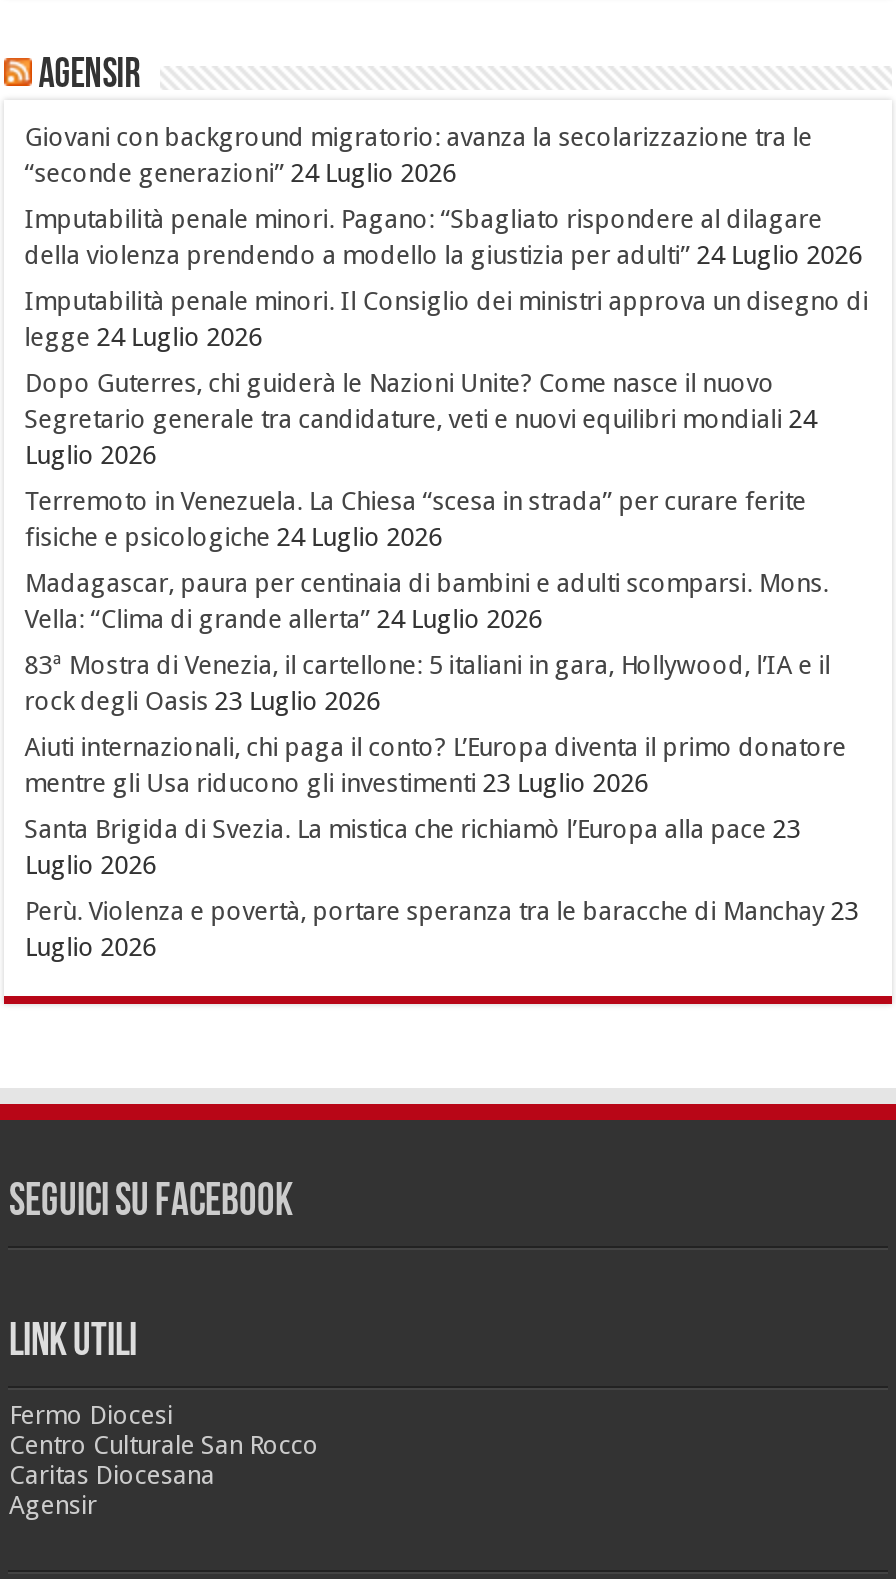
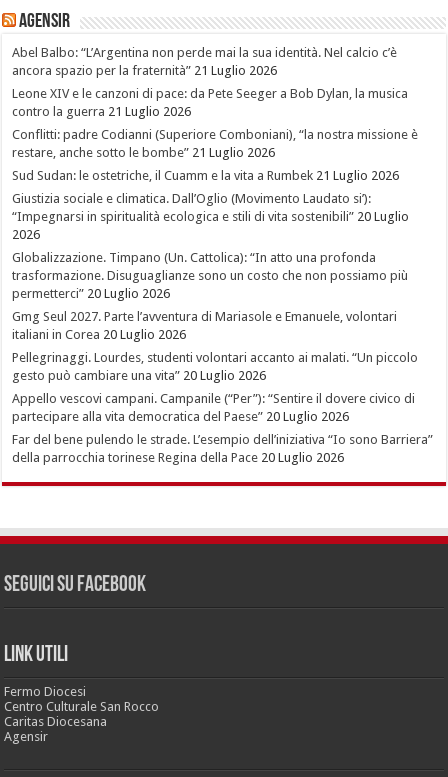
[24,122,812,188] Giovani con background migratorio: avanza la secolarizzazione tra le | “seconde generazioni” 24 Luglio 2026 -> [12,45,397,78] Abel Balbo: “L’Argentina non perde mai la sua identità. Nel calcio c’è | ancora spazio per la fraternità” 21 Luglio 2026
[24,204,862,270] Imputabilità penale minori. Pagano: “Sbagliato rispondere al dilagare | della violenza prendendo a modello la giustizia per adulti” 24 Luglio 2026 -> [12,86,408,119] Leone XIV e le canzoni di pace: da Pete Seeger a Bob Dylan, la musica | contro la guerra 21 Luglio 2026
[24,286,868,352] Imputabilità penale minori. Il Consiglio dei ministri approva un disegno di | legge 24 Luglio 2026 -> [12,127,418,160] Conflitti: padre Codianni (Superiore Comboniani), “la nostra missione è | restare, anche sotto le bombe” 21 Luglio 2026
[24,368,816,470] Dopo Guterres, chi guiderà le Nazioni Unite? Come nasce il nuovo | Segretario generale tra candidature, veti e nuovi equilibri mondiali 24 | Luglio 2026 -> [12,168,399,183] Sud Sudan: le ostetriche, il Cuamm e la vita a Rumbek 21 Luglio 2026
[24,486,806,552] Terremoto in Venezuela. La Chiesa “scesa in strada” per curare ferite | fisiche e psicologiche 24 Luglio 2026 -> [12,191,409,242] Giustizia sociale e climatica. Dall’Oglio (Movimento Laudato si’): | “Impegnarsi in spiritualità ecologica e stili di vita sostenibili” 20 Luglio | 2026
[24,568,828,634] Madagascar, paura per centinaia di bambini e adulti scomparsi. Mons. | Vella: “Clima di grande allerta” 24 Luglio 2026 -> [12,250,408,301] Globalizzazione. Timpano (Un. Cattolica): “In atto una profonda | trasformazione. Disuguaglianze sono un costo che non possiamo più | permetterci” 20 Luglio 2026
[24,650,830,716] 83ª Mostra di Venezia, il cartellone: 5 italiani in gara, Hollywood, l’IA e il | rock degli Oasis 23 Luglio 2026 -> [12,309,397,342] Gmg Seul 2027. Parte l’avventura di Mariasole e Emanuele, volontari | italiani in Corea 20 Luglio 2026
[24,732,846,798] Aiuti internazionali, chi paga il conto? L’Europa diventa il primo donatore | mentre gli Usa riducono gli investimenti 23 Luglio 2026 -> [12,350,418,383] Pellegrinaggi. Lourdes, studenti volontari accanto ai malati. “Un piccolo | gesto può cambiare una vita” 20 Luglio 2026
[24,814,800,880] Santa Brigida di Svezia. La mistica che richiamò l’Europa alla pace 23 | Luglio 2026 -> [12,391,415,424] Appello vescovi campani. Campanile (“Per”): “Sentire il dovere civico di | partecipare alla vita democratica del Paese” 20 Luglio 2026
[24,896,858,962] Perù. Violenza e povertà, portare speranza tra le baracche di Manchay 23 | Luglio 2026 -> [12,432,433,465] Far del bene pulendo le strade. L’esempio dell’iniziativa “Io sono Barriera” | della parrocchia torinese Regina della Pace 20 Luglio 2026

